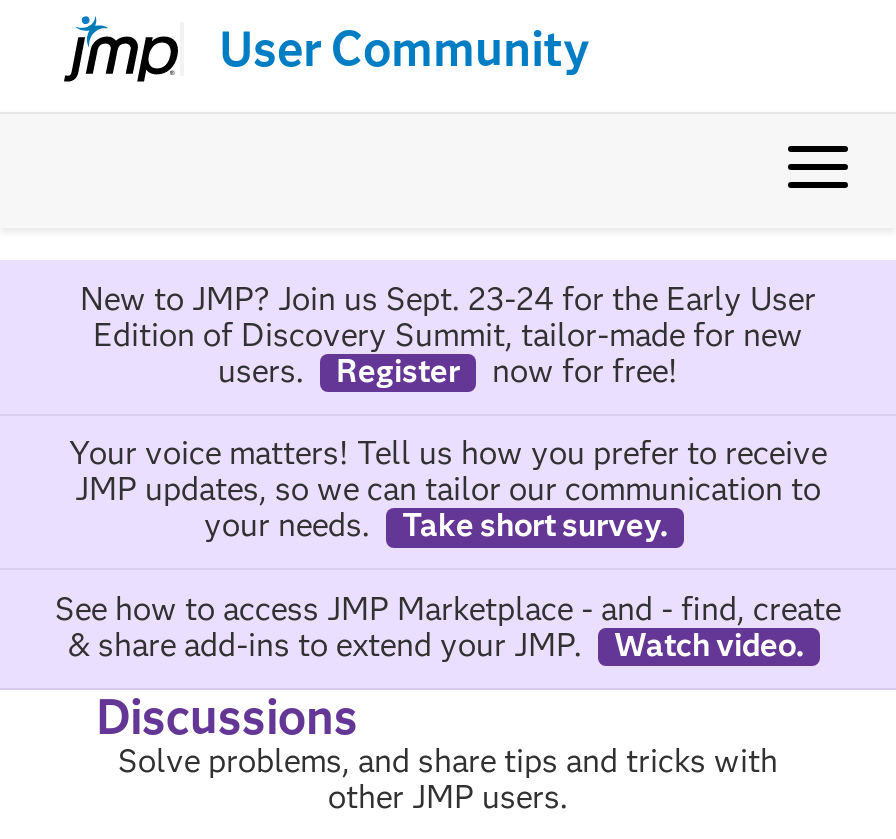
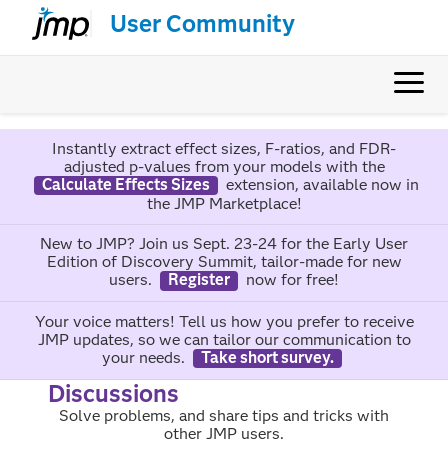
none -> [41,139,418,213] Instantly extract effect sizes, F-ratios, and FDR- | adjusted p-values from your models with the | Calculate Effects Sizes | extension, available now in | the JMP Marketplace!
moved [69,280,827,544] -> [34,234,413,367]: New to JMP? Join us Sept. 23-24 for the Early User | Edition of Discovery Summit, tailor-made for new | users. | ... | your needs. | Take short survey.
[55,589,841,663] See how to access JMP Marketplace - and - find, create | & share add-ins to extend your JMP. | Watch video. -> none

